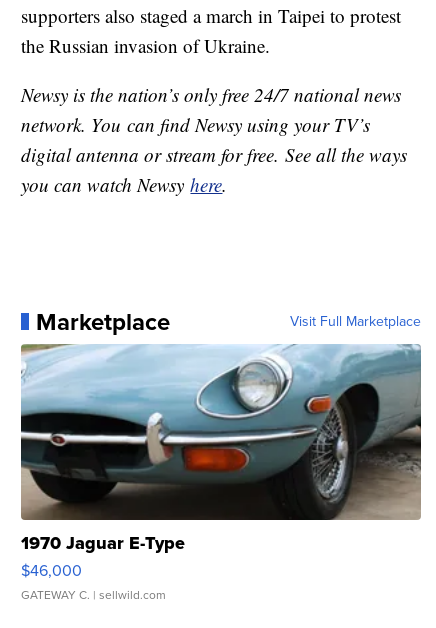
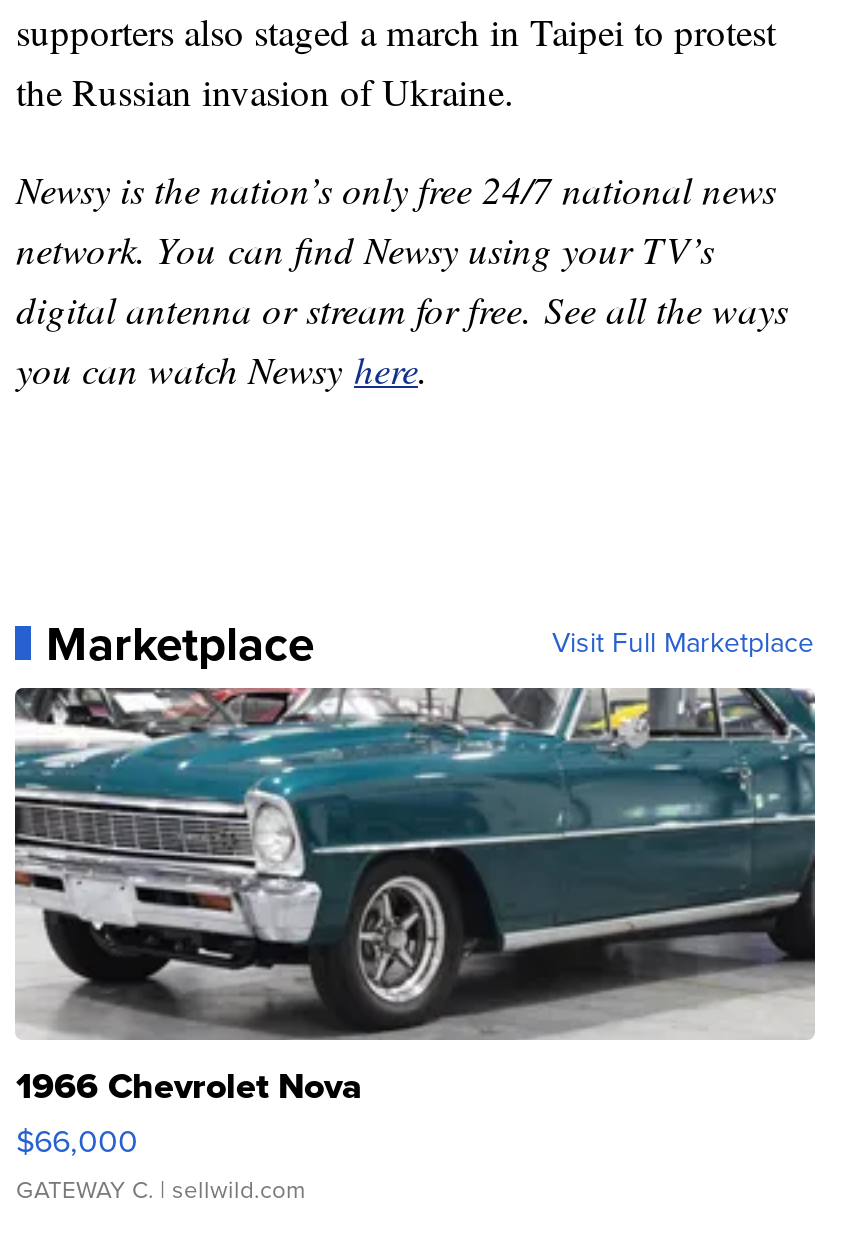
[20,344,421,581] [image] | 1970 Jaguar E-Type | $46,000 -> [13,686,815,1163] [image] | 1966 Chevrolet Nova | $66,000

